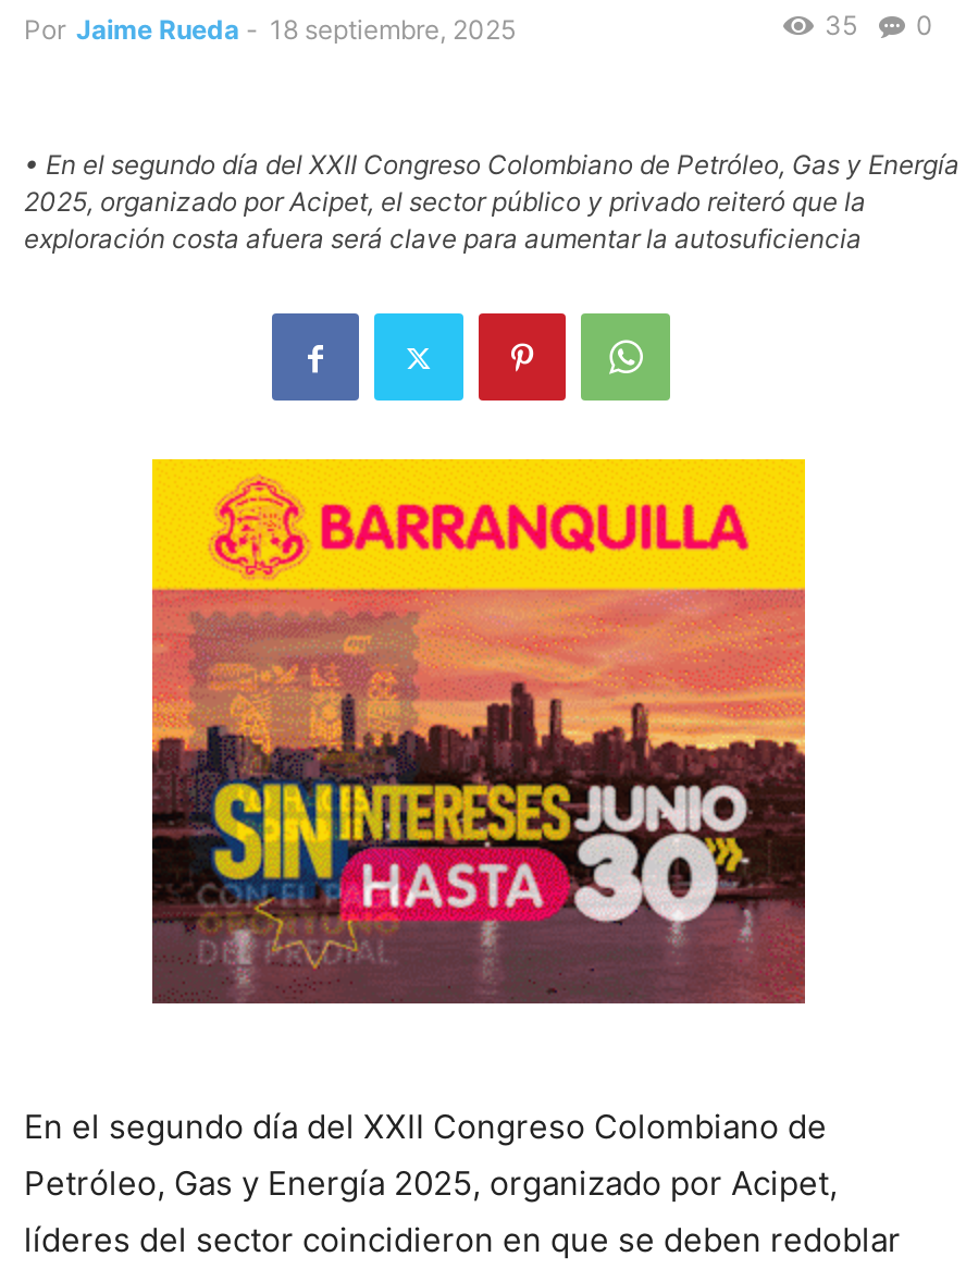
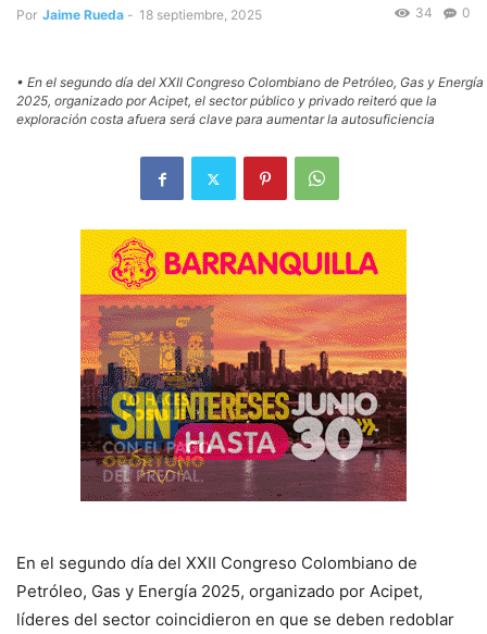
[825,8,933,41] 35 0 -> [415,4,471,21] 34 0

